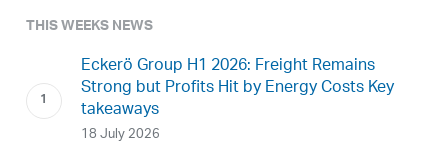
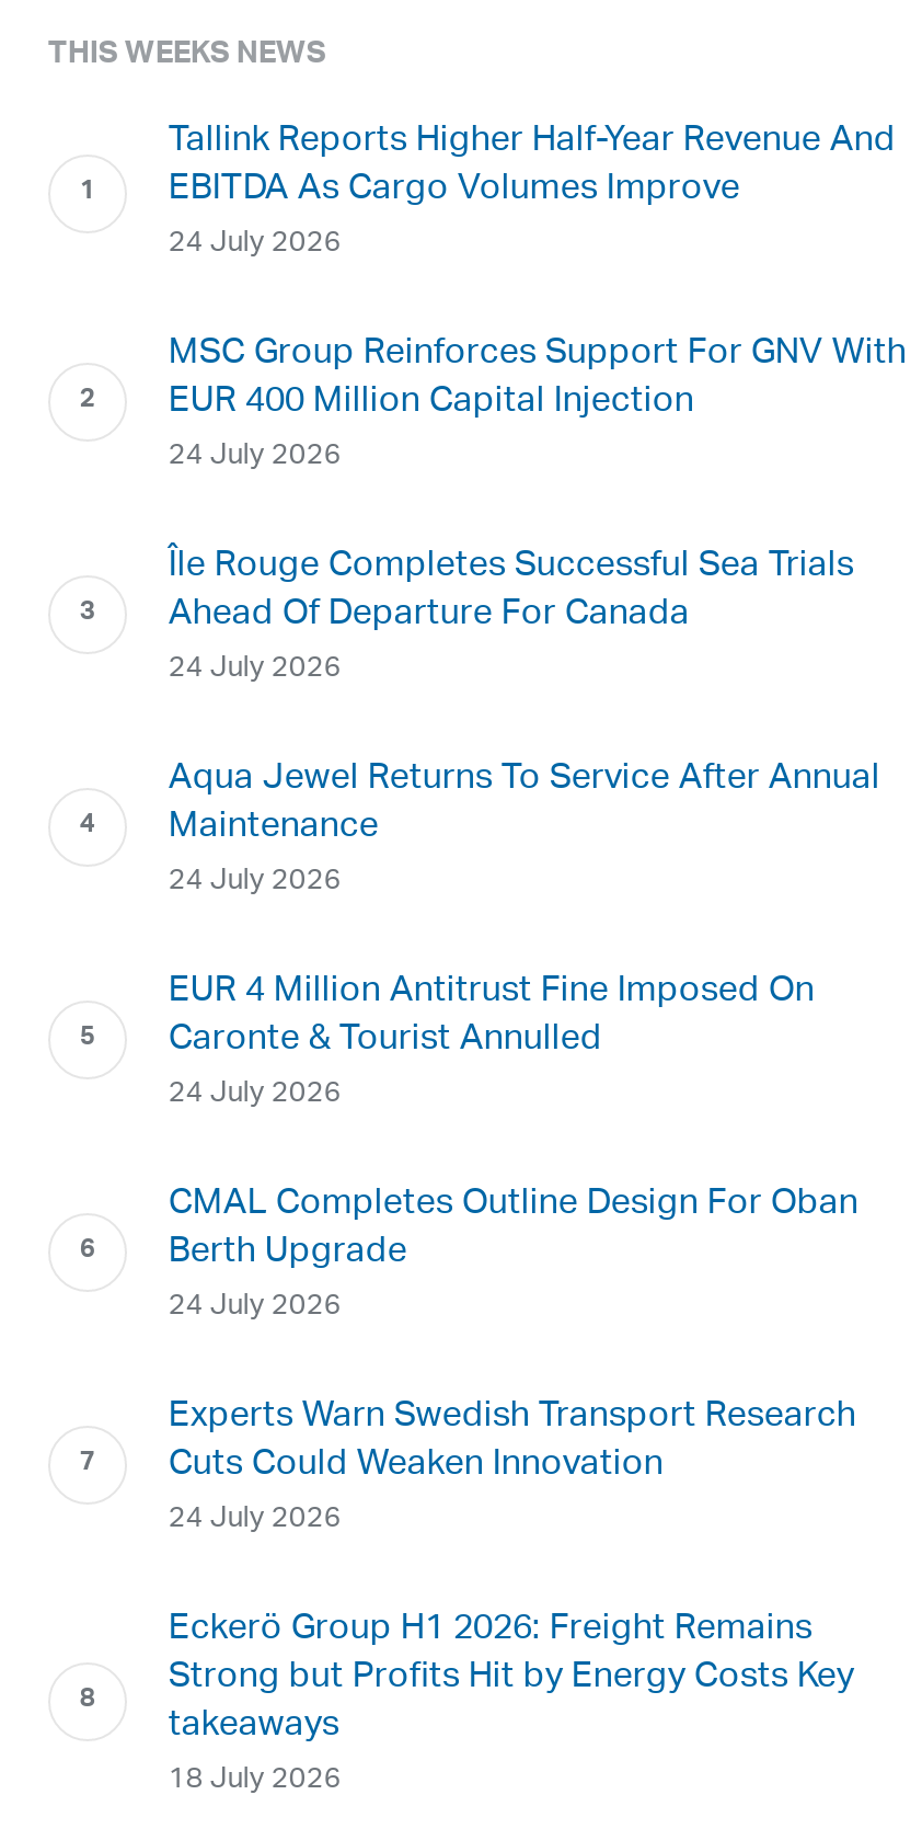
none -> [168,107,906,1551] Tallink Reports Higher Half-Year Revenue And | EBITDA As Cargo Volumes Improve | 24 July 2026 | MSC Group Reinforces Support For GNV With | EUR 400 Million Capital Injection | 24 July 2026 | Île Rouge Completes Successful Sea Trials | Ahead Of Departure For Canada | 24 July 2026 | Aqua Jewel Returns To Service After Annual | Maintenance | 24 July 2026 | EUR 4 Million Antitrust Fine Imposed On | Caronte & Tourist Annulled | 24 July 2026 | CMAL Completes Outline Design For Oban | Berth Upgrade | 24 July 2026 | Experts Warn Swedish Transport Research | Cuts Could Weaken Innovation | 24 July 2026

